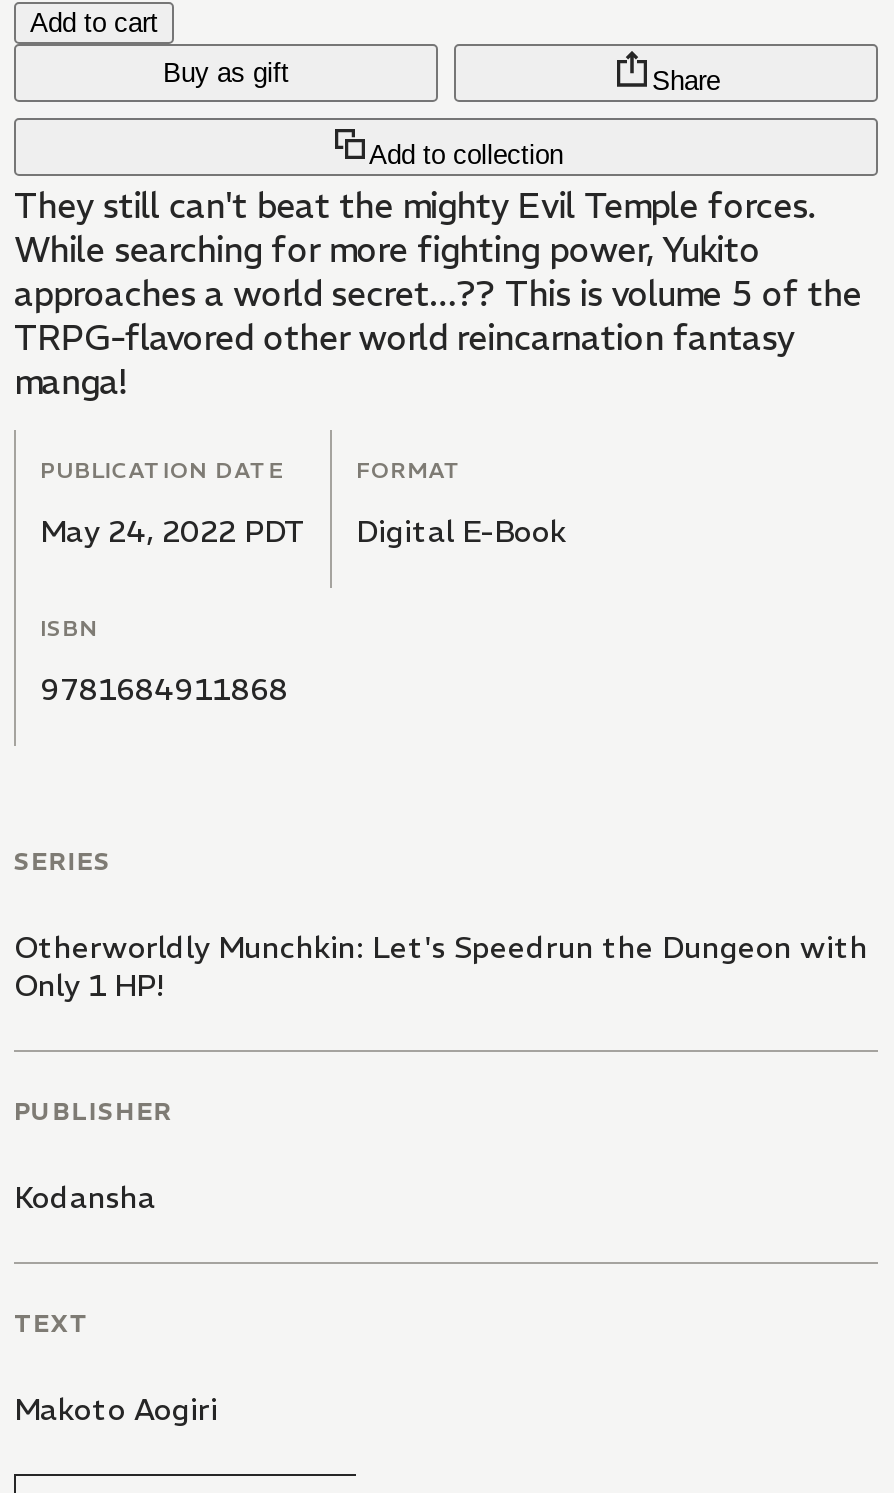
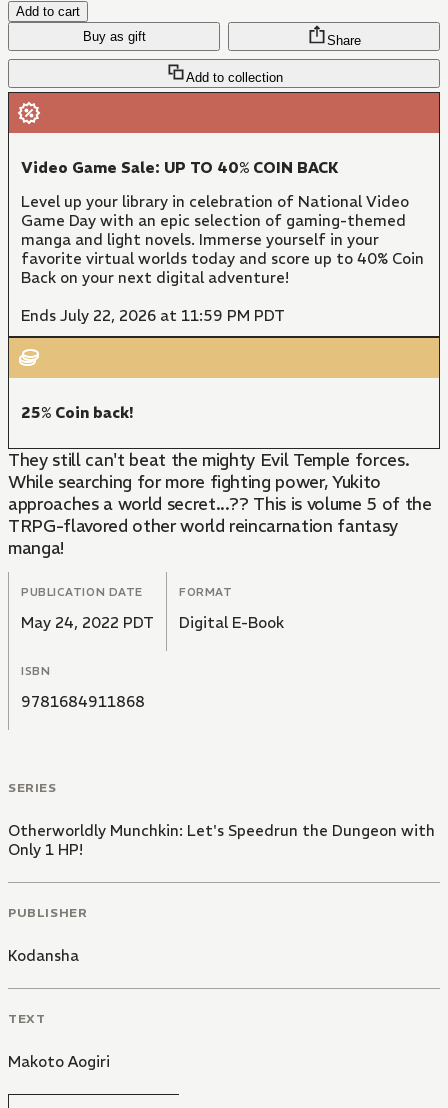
none -> [7,91,441,450] [image] | Video Game Sale: UP TO 40% COIN BACK | Level up your library in celebration of National Video | Game Day with an epic selection of gaming-themed | manga and light novels. Immerse yourself in your | favorite virtual worlds today and score up to 40% Coin | Back on your next digital adventure! | Ends July 22, 2026 at 11:59 PM PDT
none -> [21,403,134,422] 25% Coin back!

